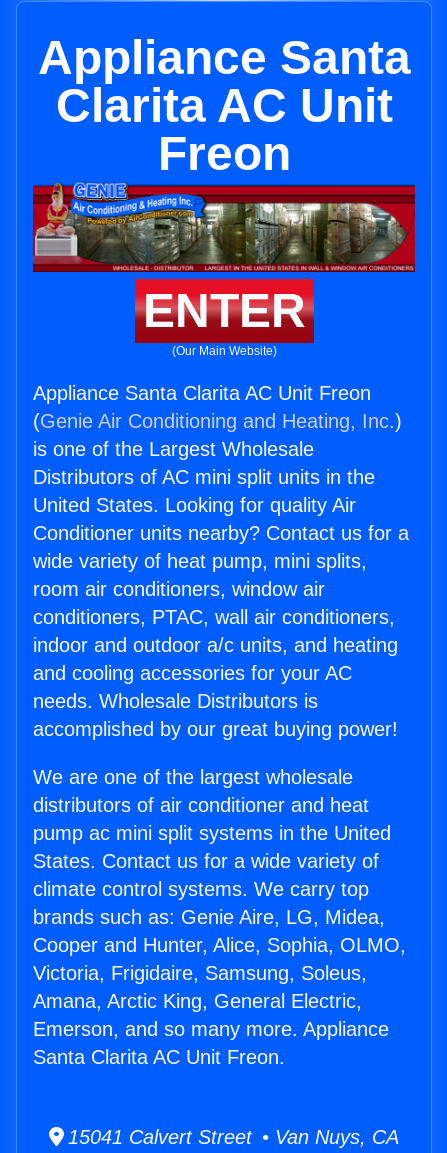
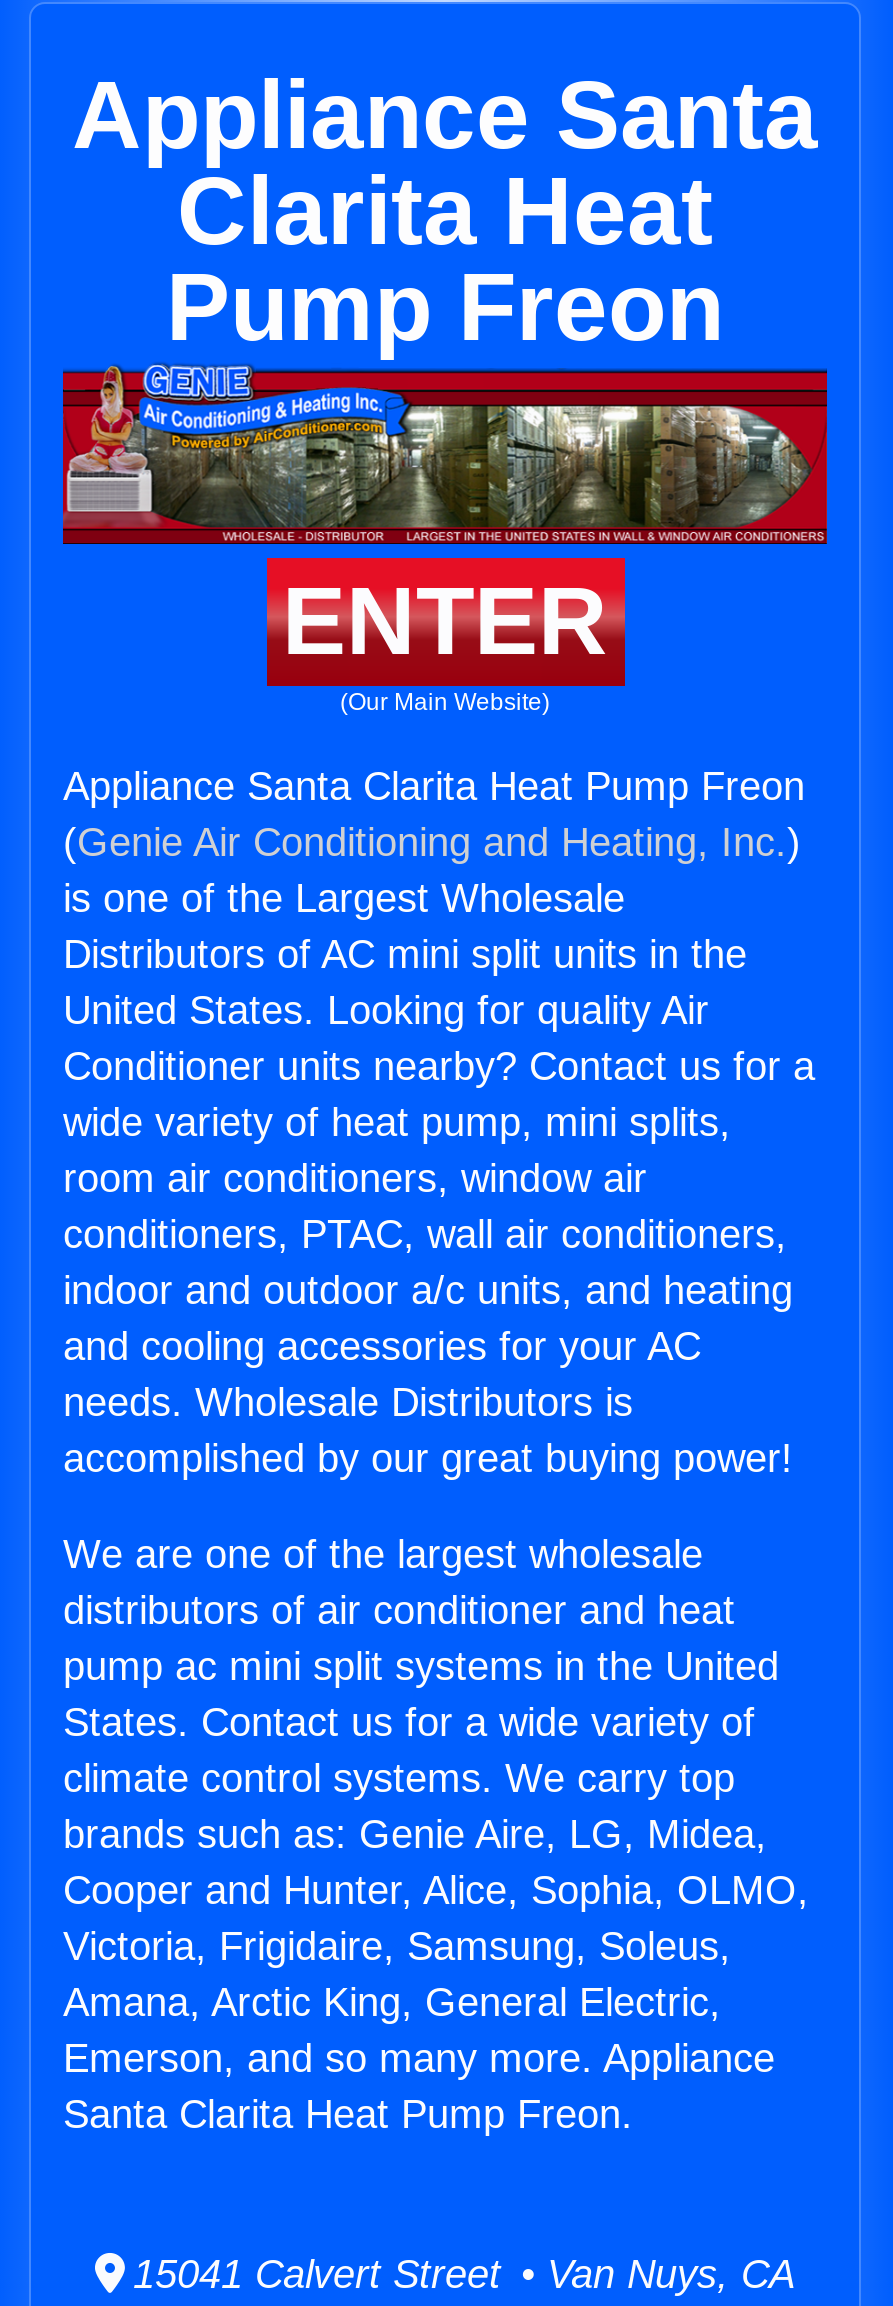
[55,79,392,180] Clarita AC Unit | Freon -> [166,158,724,360] Clarita Heat | Pump Freon
[33,382,371,404] Appliance Santa Clarita AC Unit Freon -> [63,764,805,808] Appliance Santa Clarita Heat Pump Freon
[33,1046,285,1068] Santa Clarita AC Unit Freon. -> [63,2092,633,2136] Santa Clarita Heat Pump Freon.

